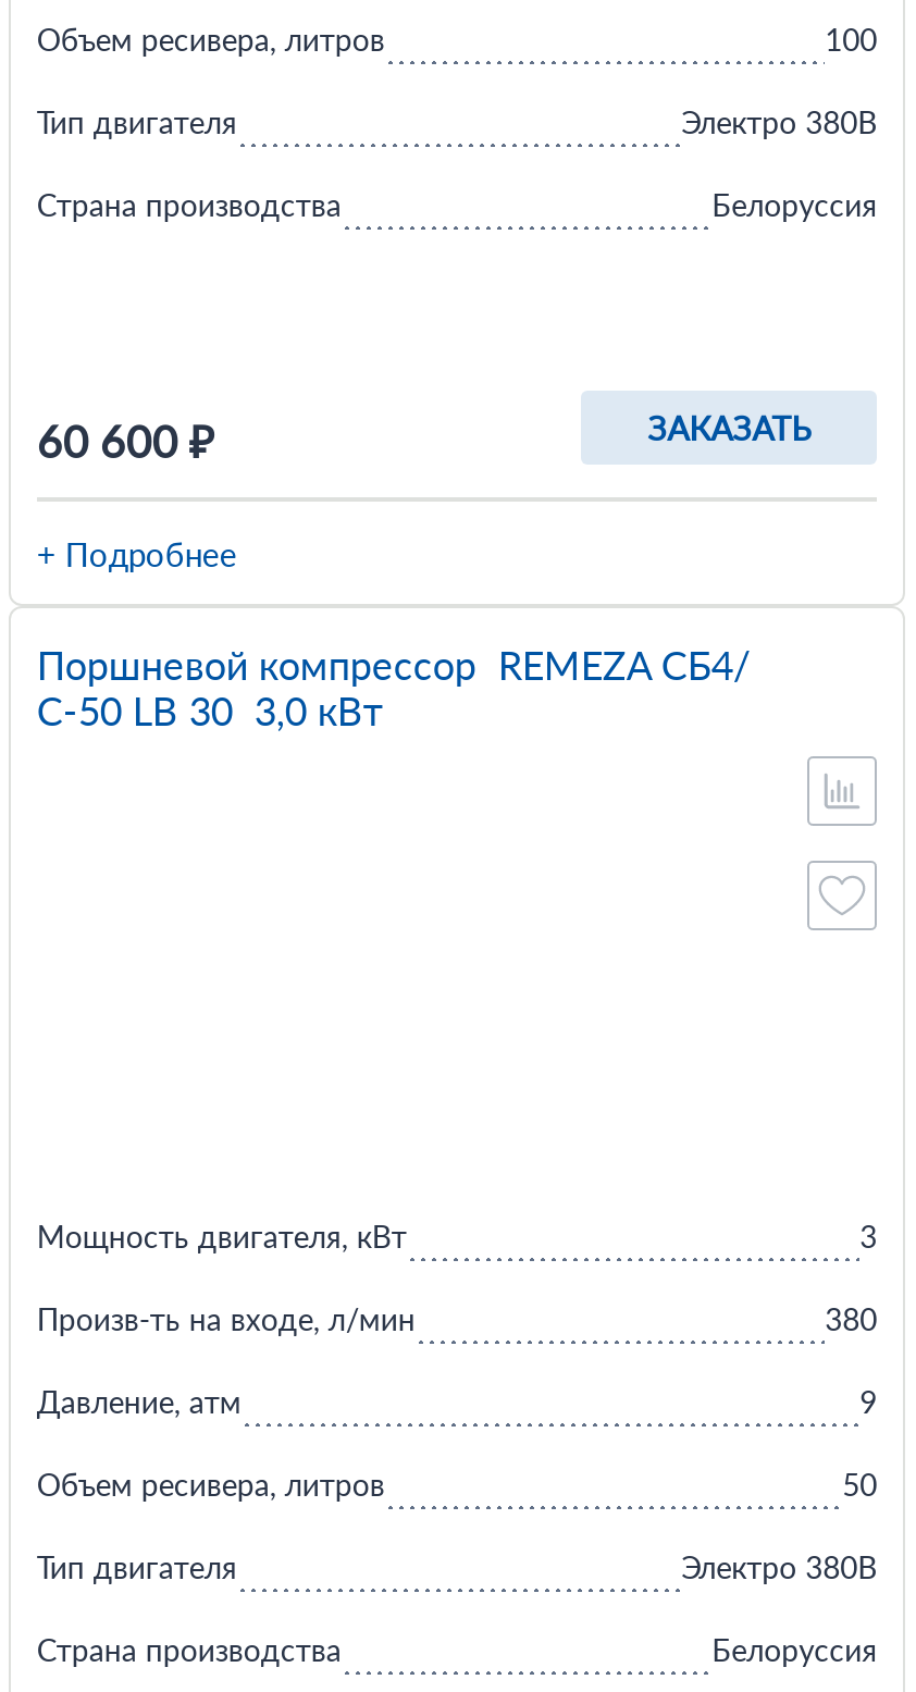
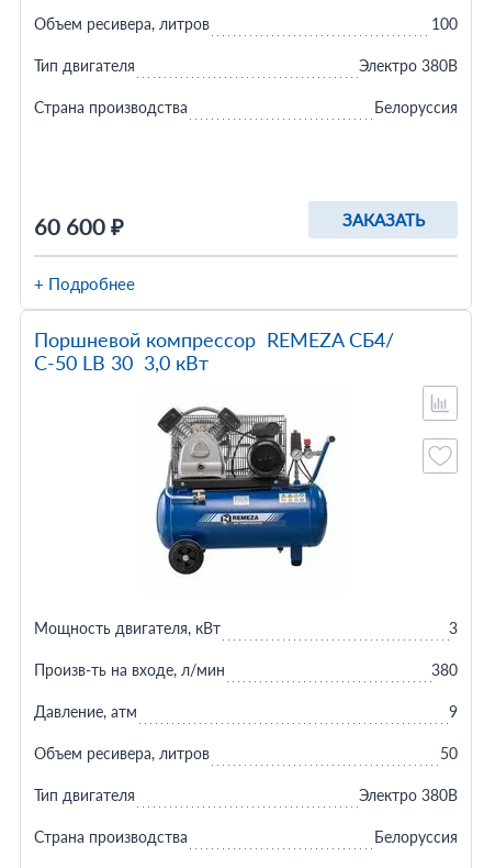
none -> [155,405,337,576] [image]

